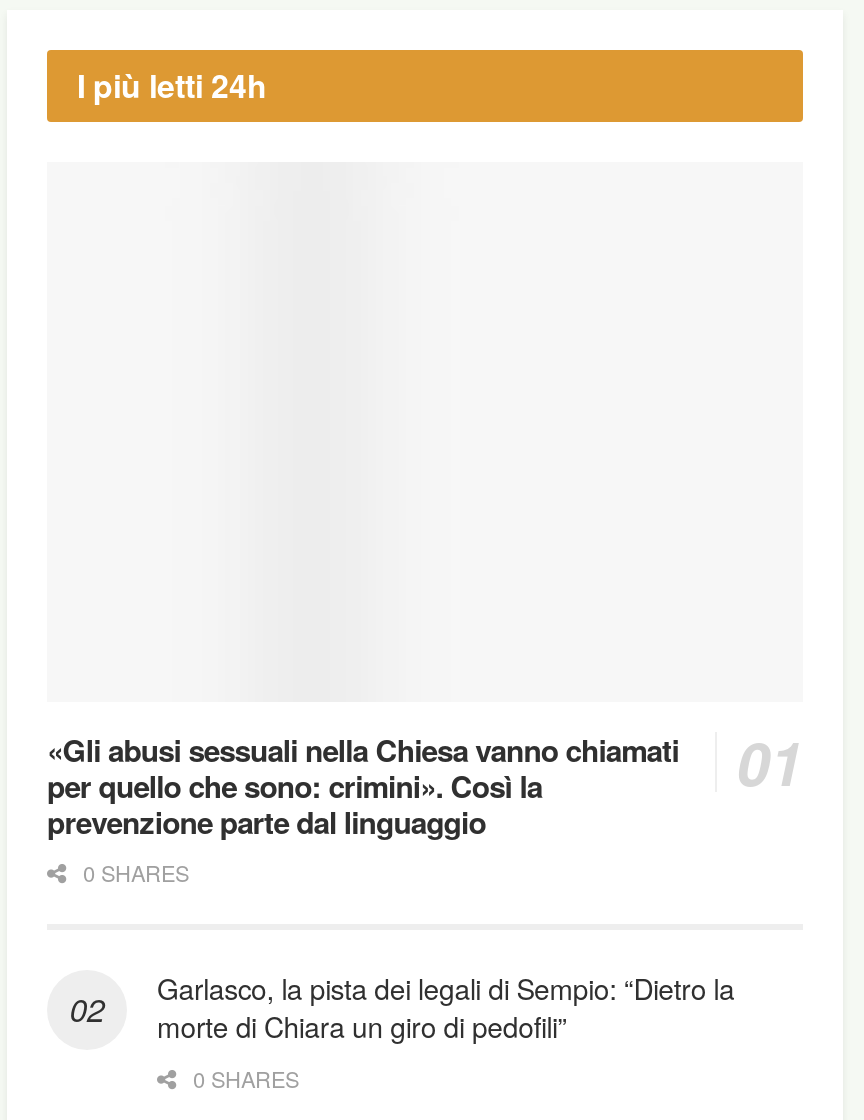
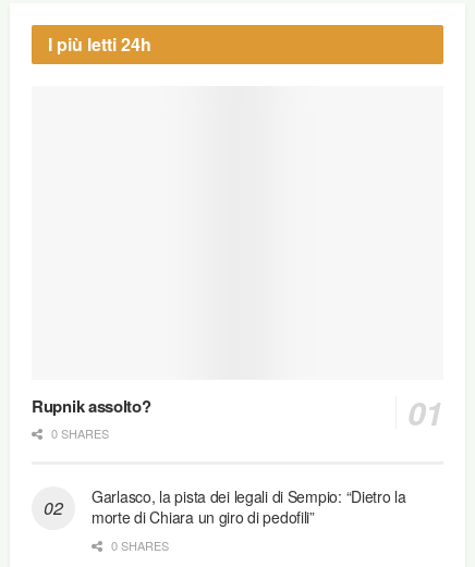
[47,728,679,844] «Gli abusi sessuali nella Chiesa vanno chiamati | per quello che sono: crimini». Così la | prevenzione parte dal linguaggio -> [32,394,151,418] Rupnik assolto?

